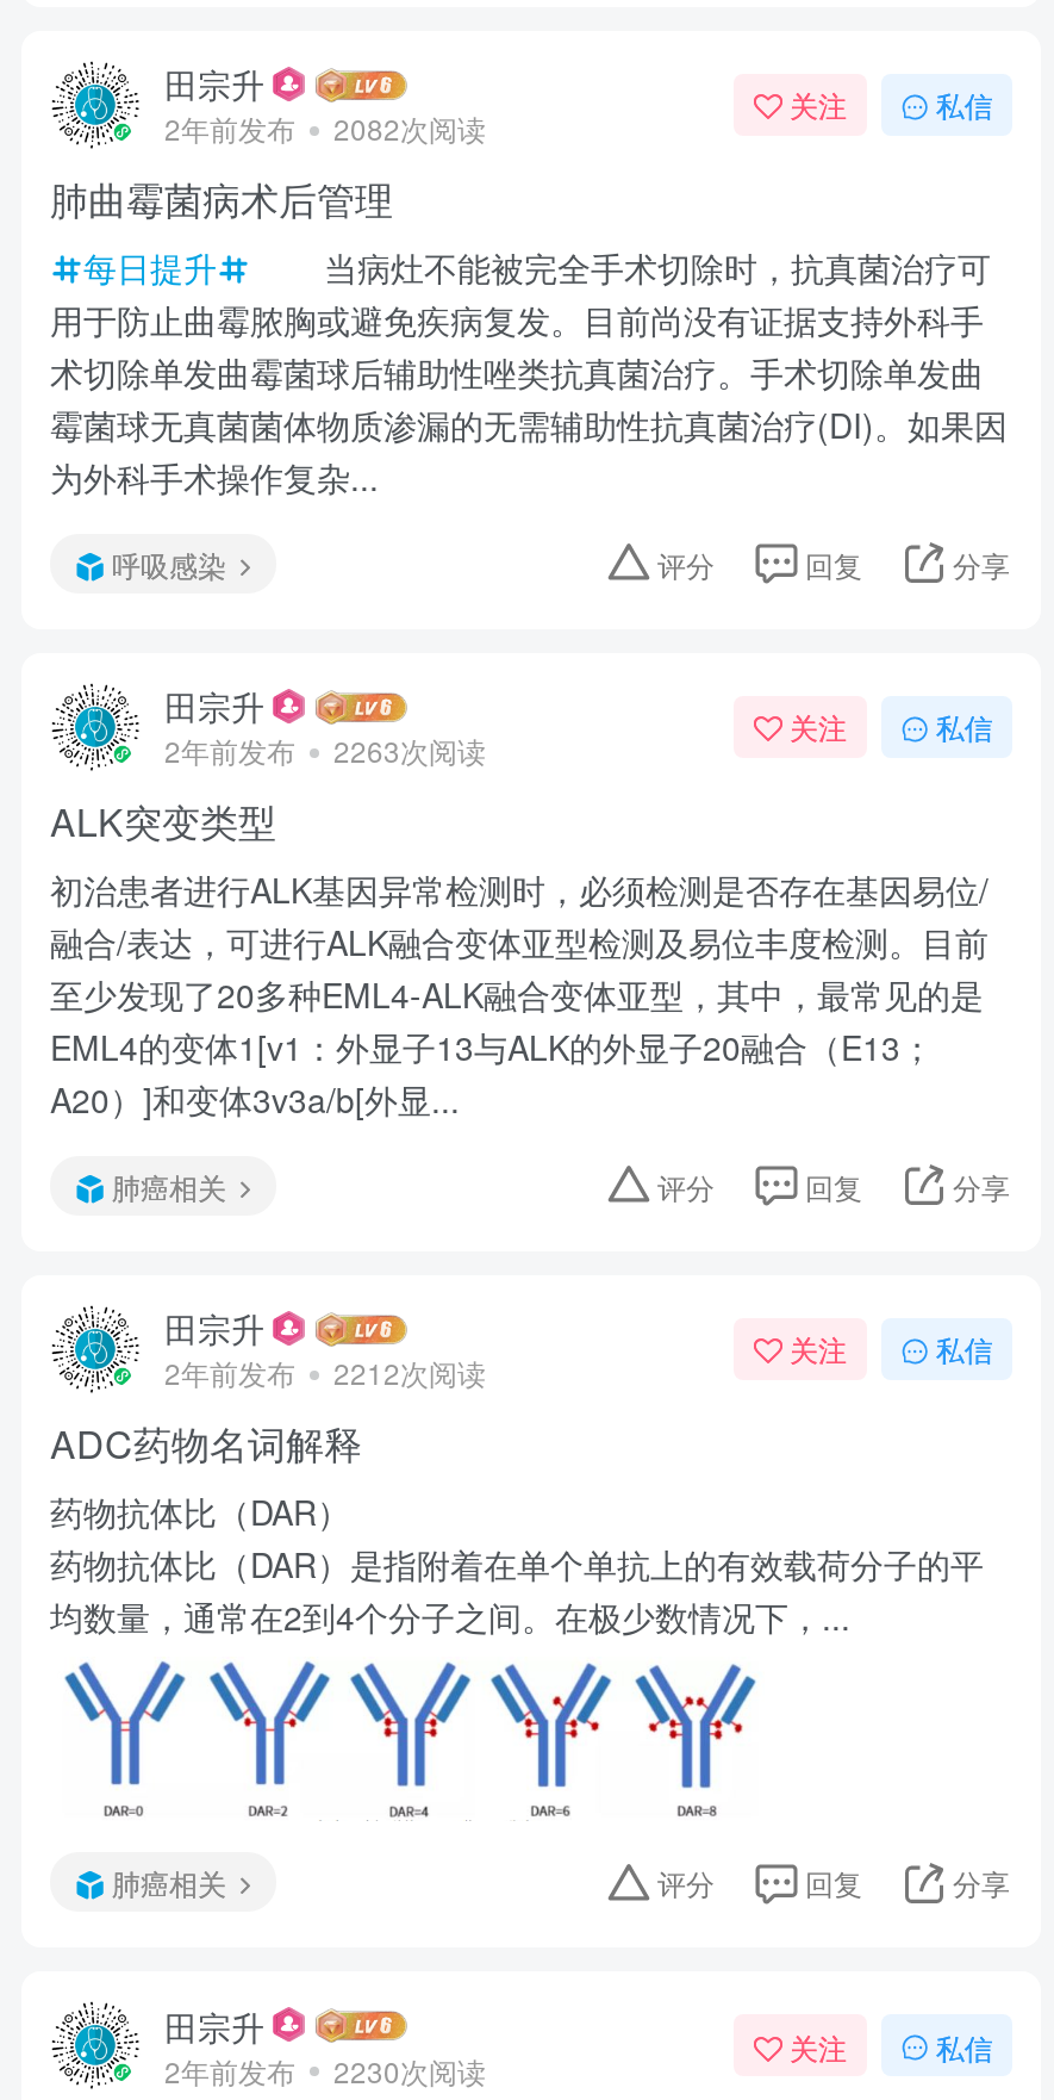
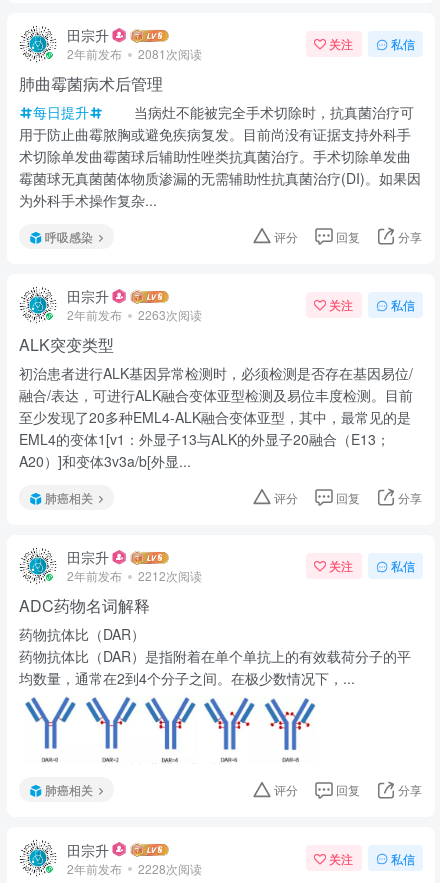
[164,108,486,149] 2年前发布 2082次阅读 -> [67,45,202,62] 2年前发布 2081次阅读
[164,2049,486,2089] 2年前发布 2230次阅读 -> [67,859,202,876] 2年前发布 2228次阅读

